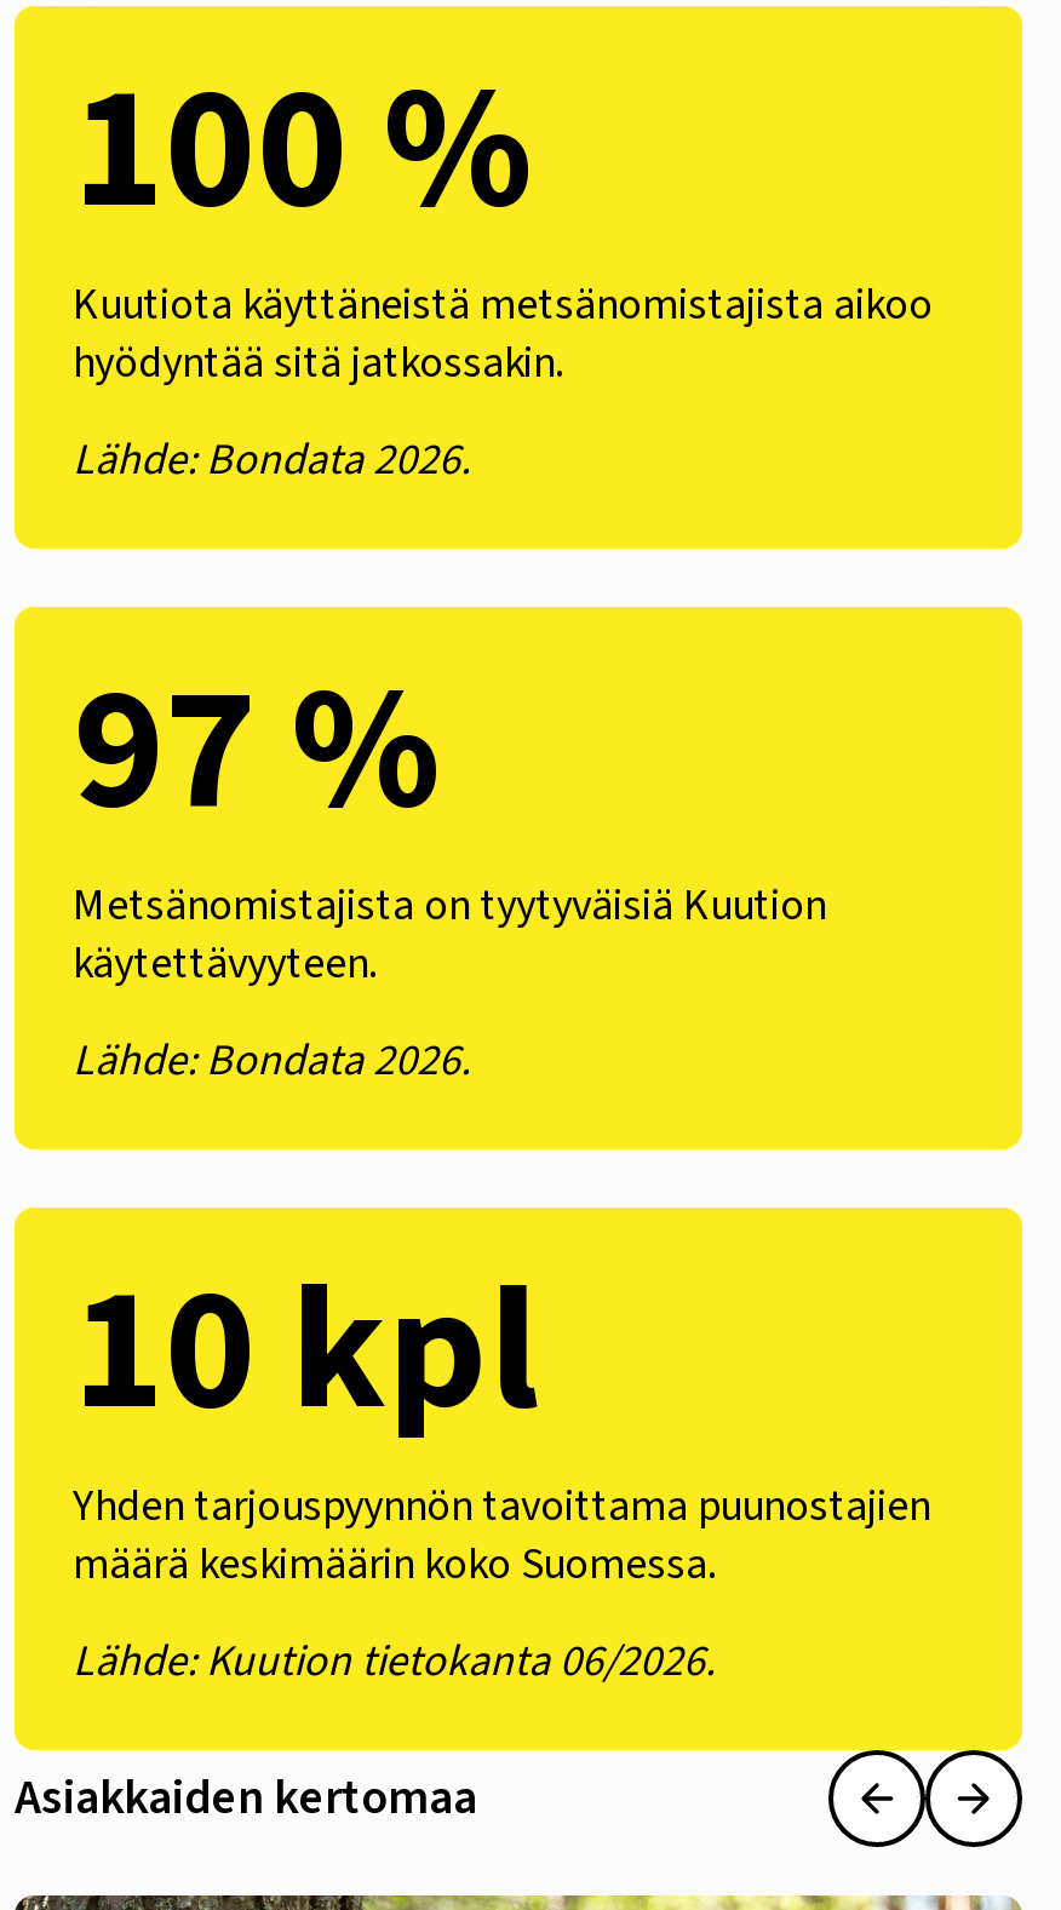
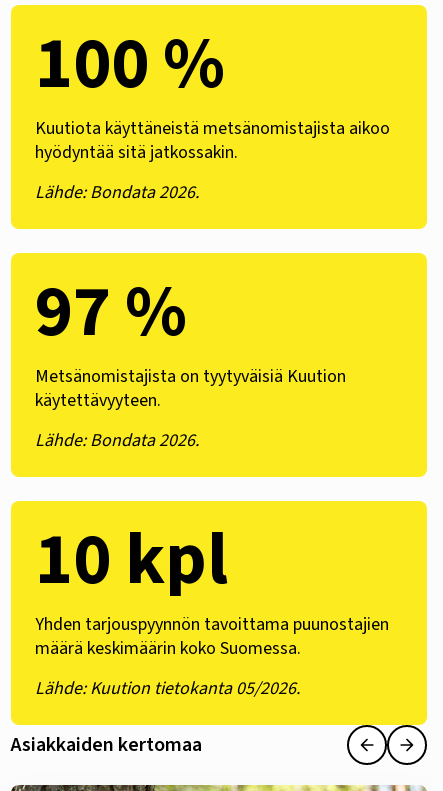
[73,1631,715,1692] Lähde: Kuution tietokanta 06/2026. -> [35,676,300,701] Lähde: Kuution tietokanta 05/2026.

